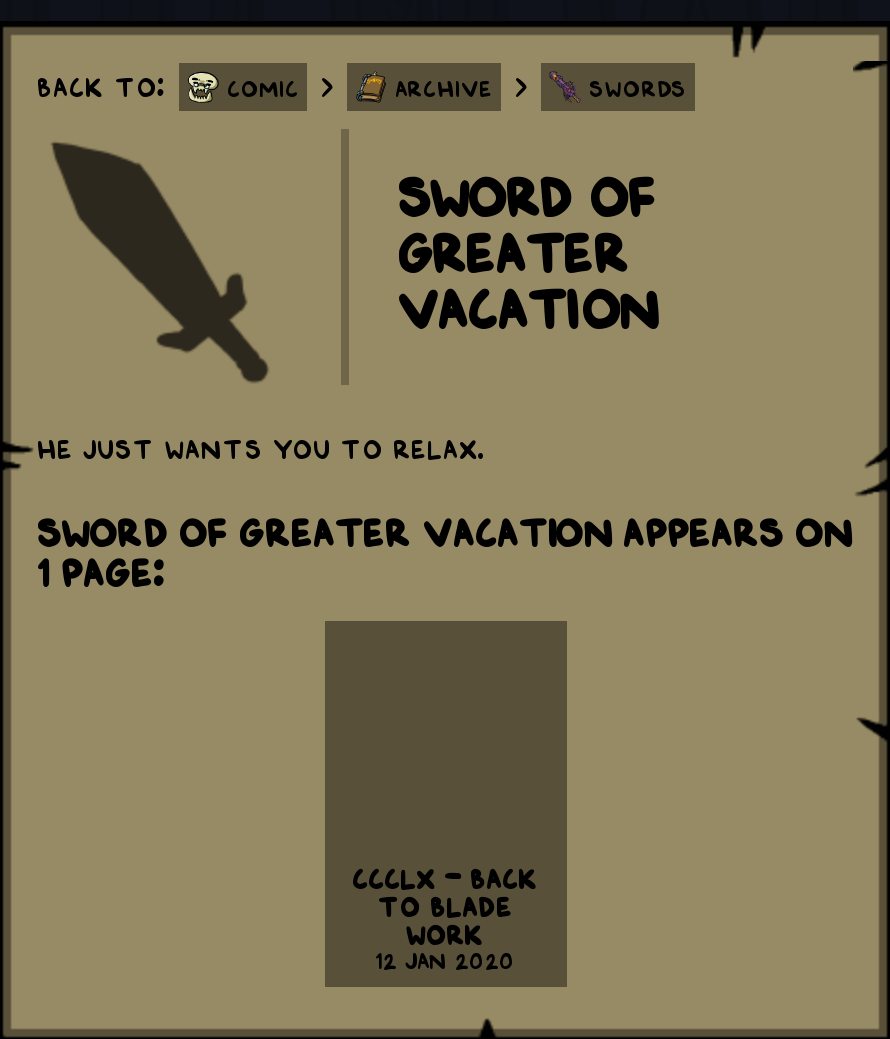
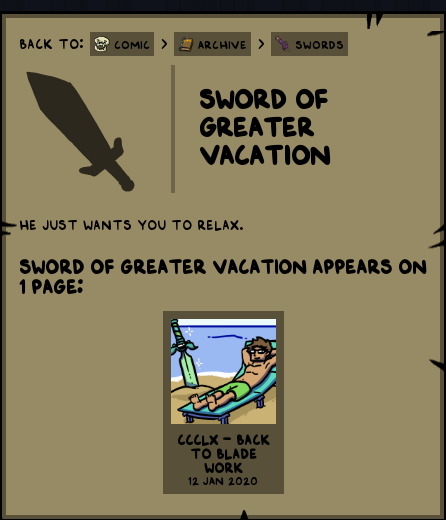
none -> [170,318,277,425] [image]

